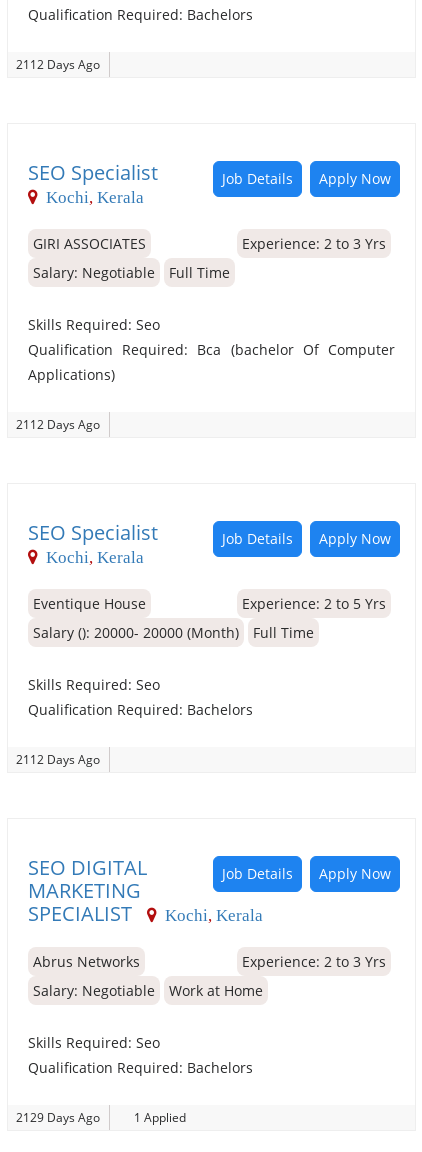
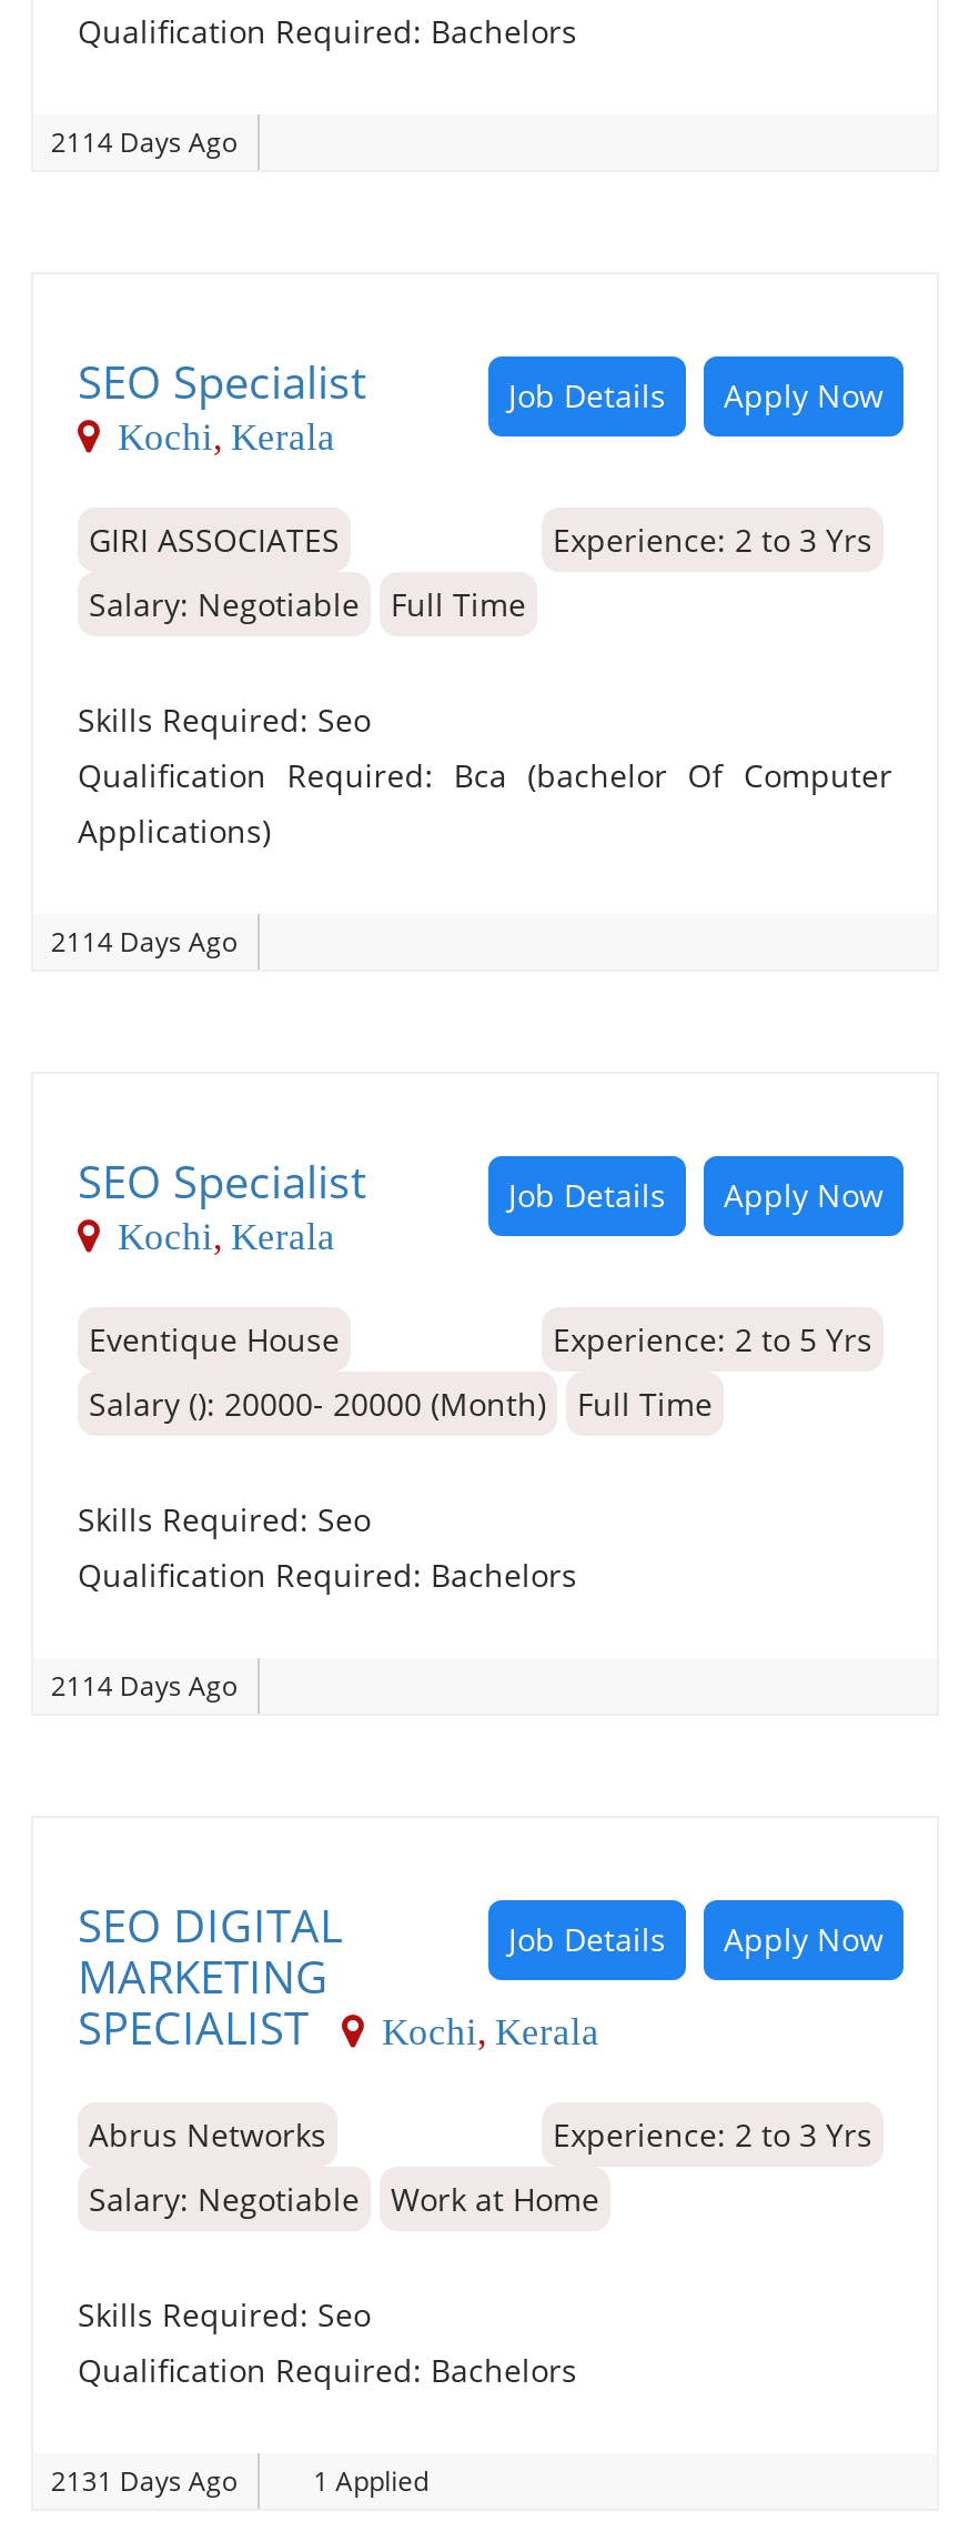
[16,56,100,73] 2112 Days Ago -> [51,123,237,161] 2114 Days Ago
[16,416,100,433] 2112 Days Ago -> [51,923,237,961] 2114 Days Ago
[16,751,100,768] 2112 Days Ago -> [51,1667,237,1705] 2114 Days Ago
[16,1109,100,1126] 2129 Days Ago -> [51,2462,237,2500] 2131 Days Ago

